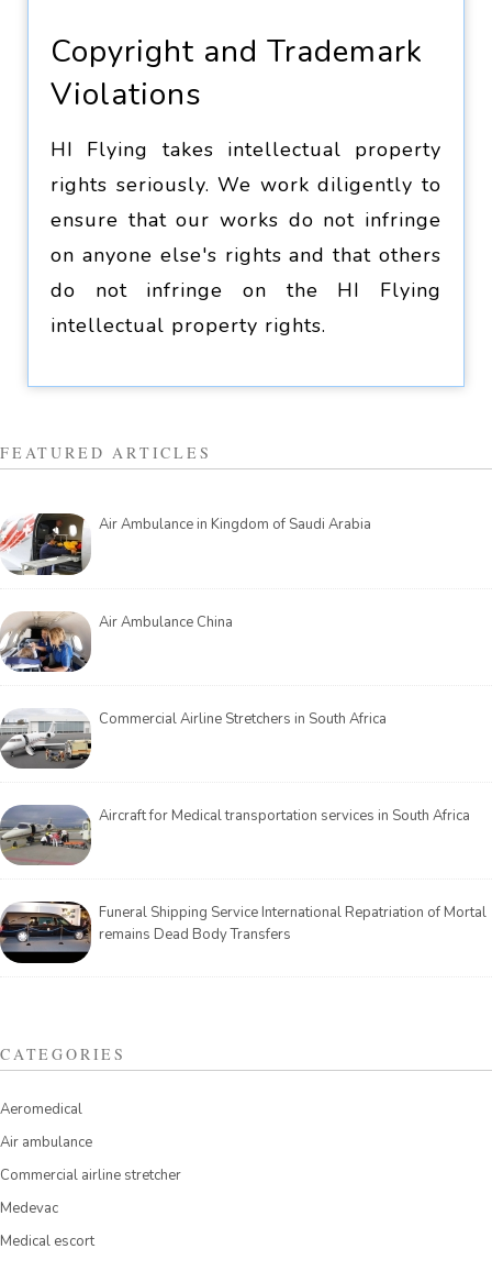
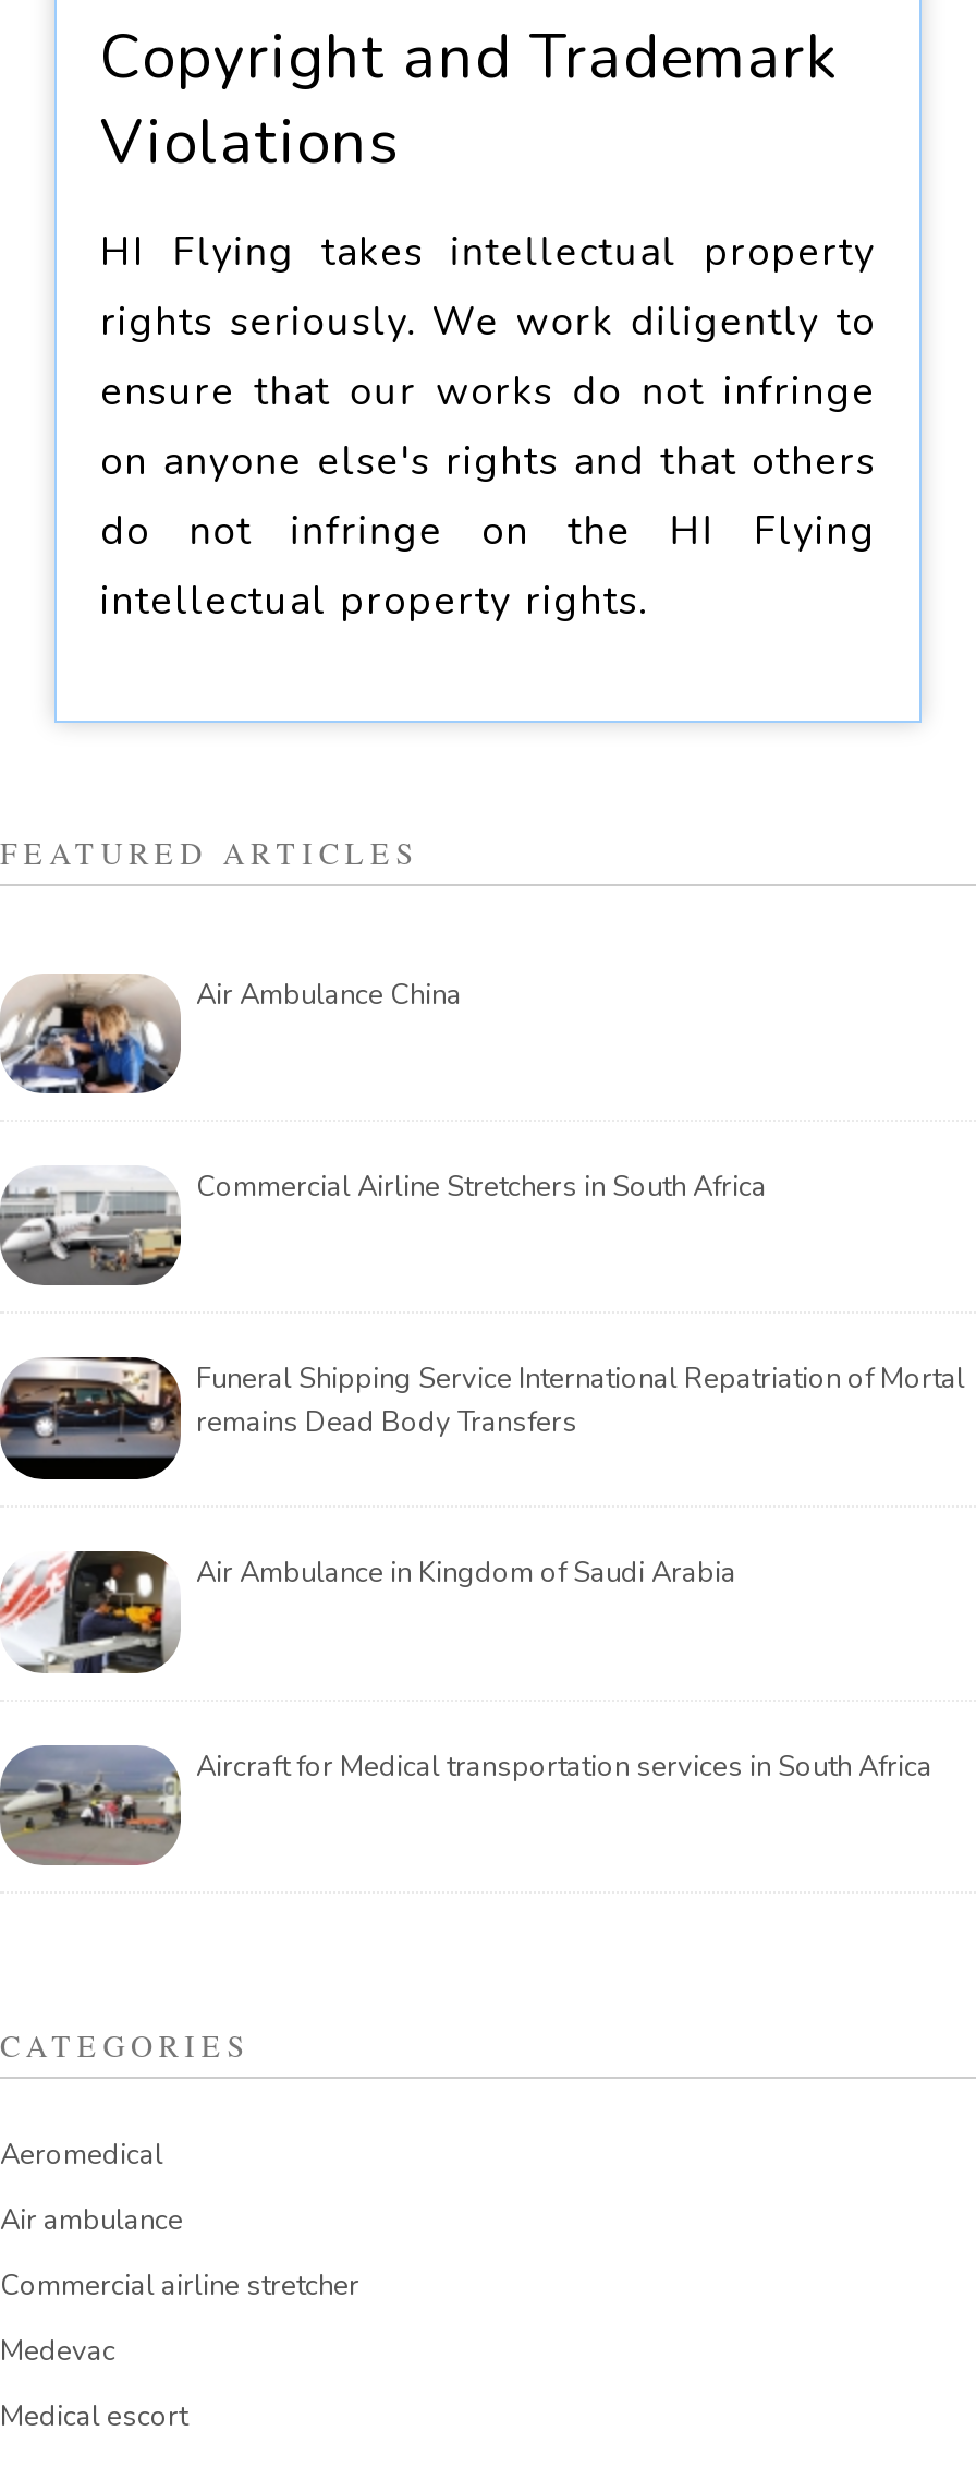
moved [3,512,371,576] -> [7,1551,736,1676]: [image] | Air Ambulance in Kingdom of Saudi Arabia
moved [0,611,387,729] -> [0,974,767,1208]: [image] | Air Ambulance China | Commercial Airline Stretchers in South Africa
moved [0,709,93,769] -> [0,1168,185,1285]: [image]
moved [3,805,470,865] -> [7,1743,932,1867]: [image] | Aircraft for Medical transportation services in South Africa
moved [0,899,487,959] -> [0,1353,965,1471]: [image] | Funeral Shipping Service International Repatriation of Mortal | remains Dead Body Transfers

